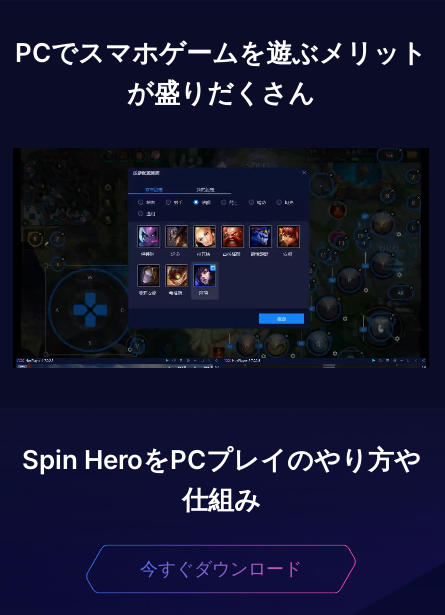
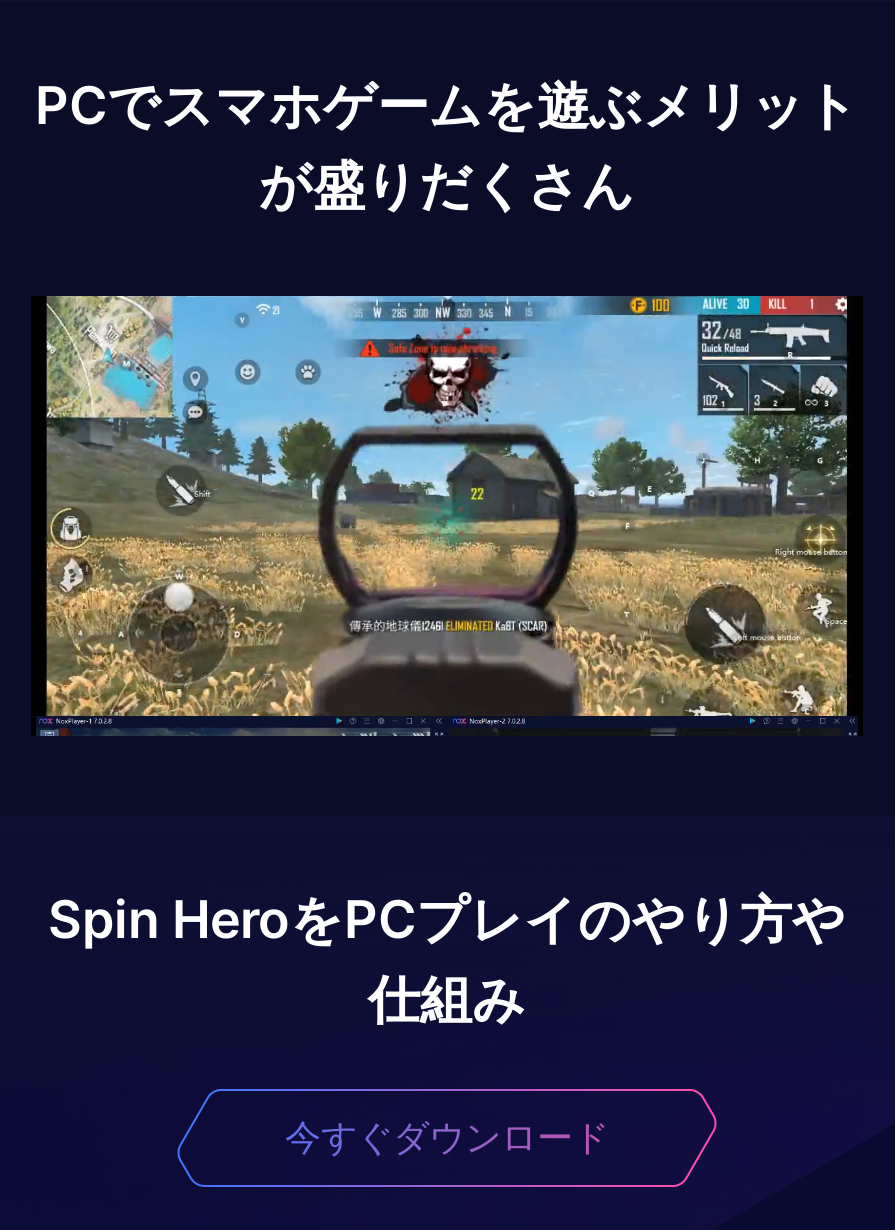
[21,148,421,362] [image] -> [45,294,849,718] [image]

